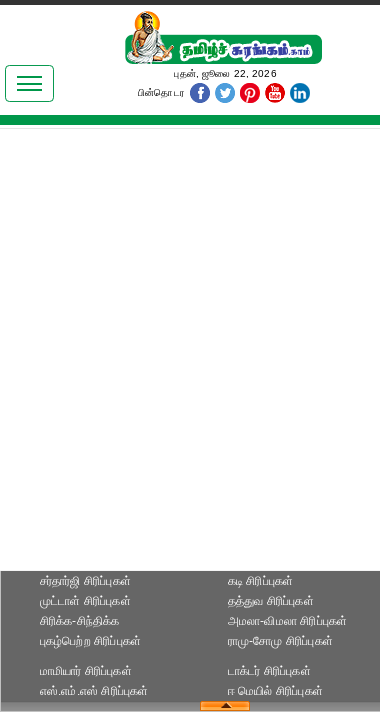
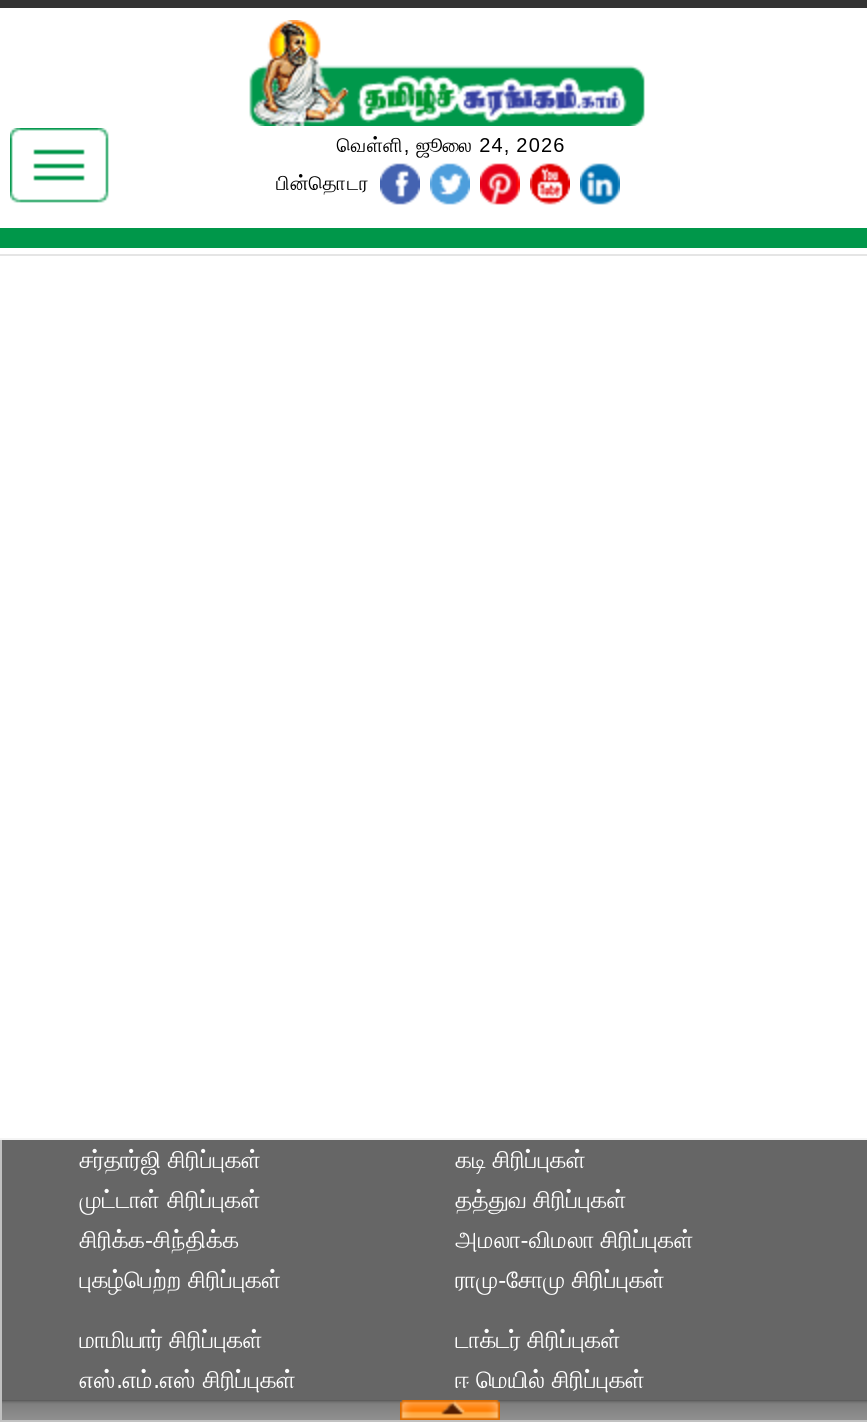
[171,68,277,79] புதன், ஜூலை 22, 2026 -> [330,134,566,156] வெள்ளி, ஜூலை 24, 2026

